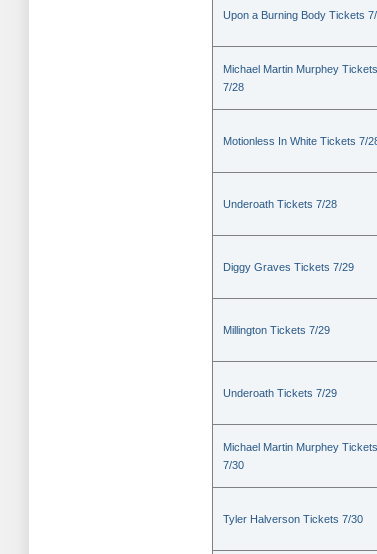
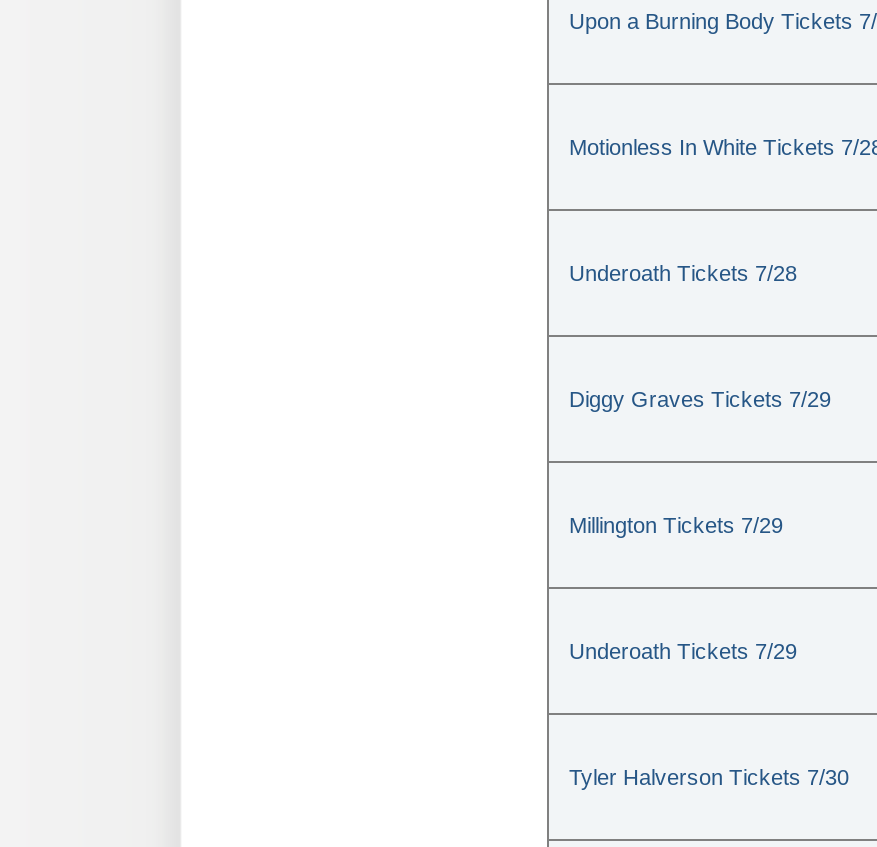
[223,63,377,93] Michael Martin Murphey Tickets | 7/28 -> none
[223,441,377,471] Michael Martin Murphey Tickets | 7/30 -> none

